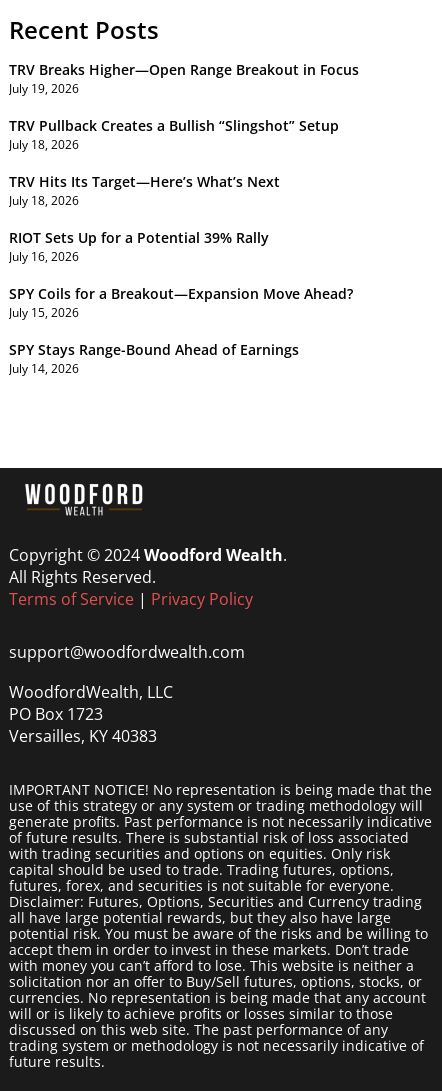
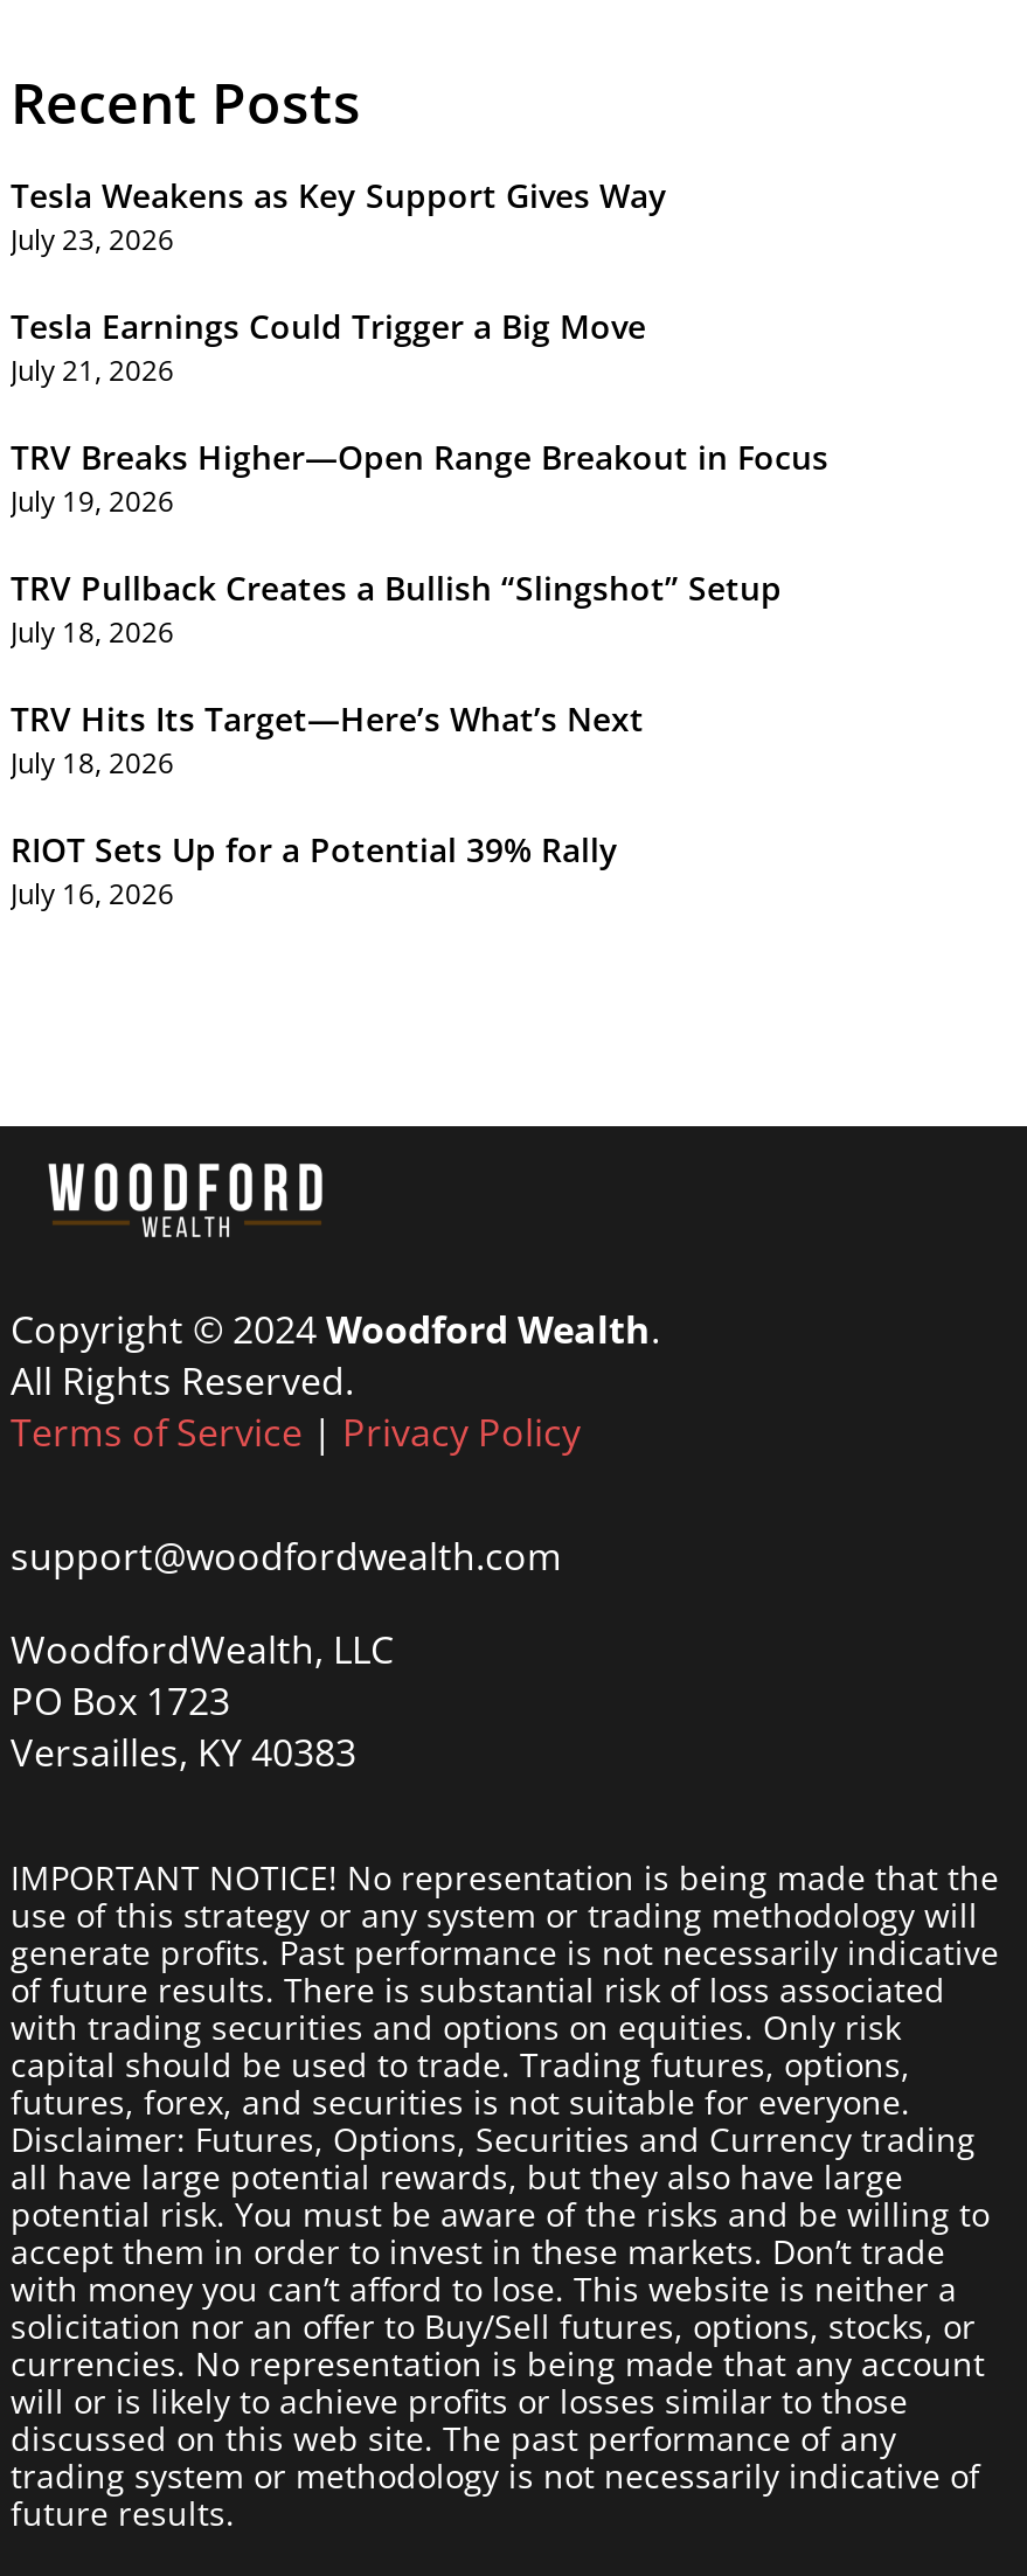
none -> [11,173,667,390] Tesla Weakens as Key Support Gives Way | July 23, 2026 | Tesla Earnings Could Trigger a Big Move | July 21, 2026
moved [9,60,359,265] -> [11,434,828,913]: TRV Breaks Higher—Open Range Breakout in Focus | July 19, 2026 | TRV Pullback Creates a Bullish “Slingshot” Setup | July 18, 2026 | TRV Hits Its Target—Here’s What’s Next | July 18, 2026 | RIOT Sets Up for a Potential 39% Rally | July 16, 2026
[9,284,353,377] SPY Coils for a Breakout—Expansion Move Ahead? | July 15, 2026 | SPY Stays Range-Bound Ahead of Earnings | July 14, 2026 -> none

